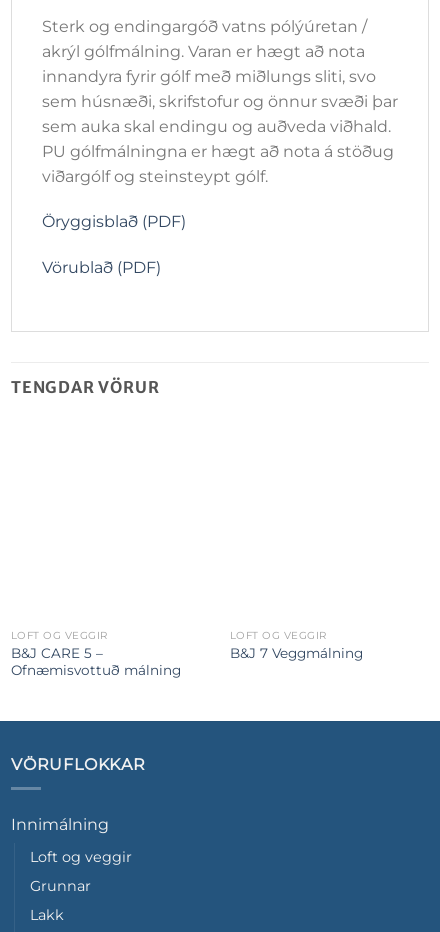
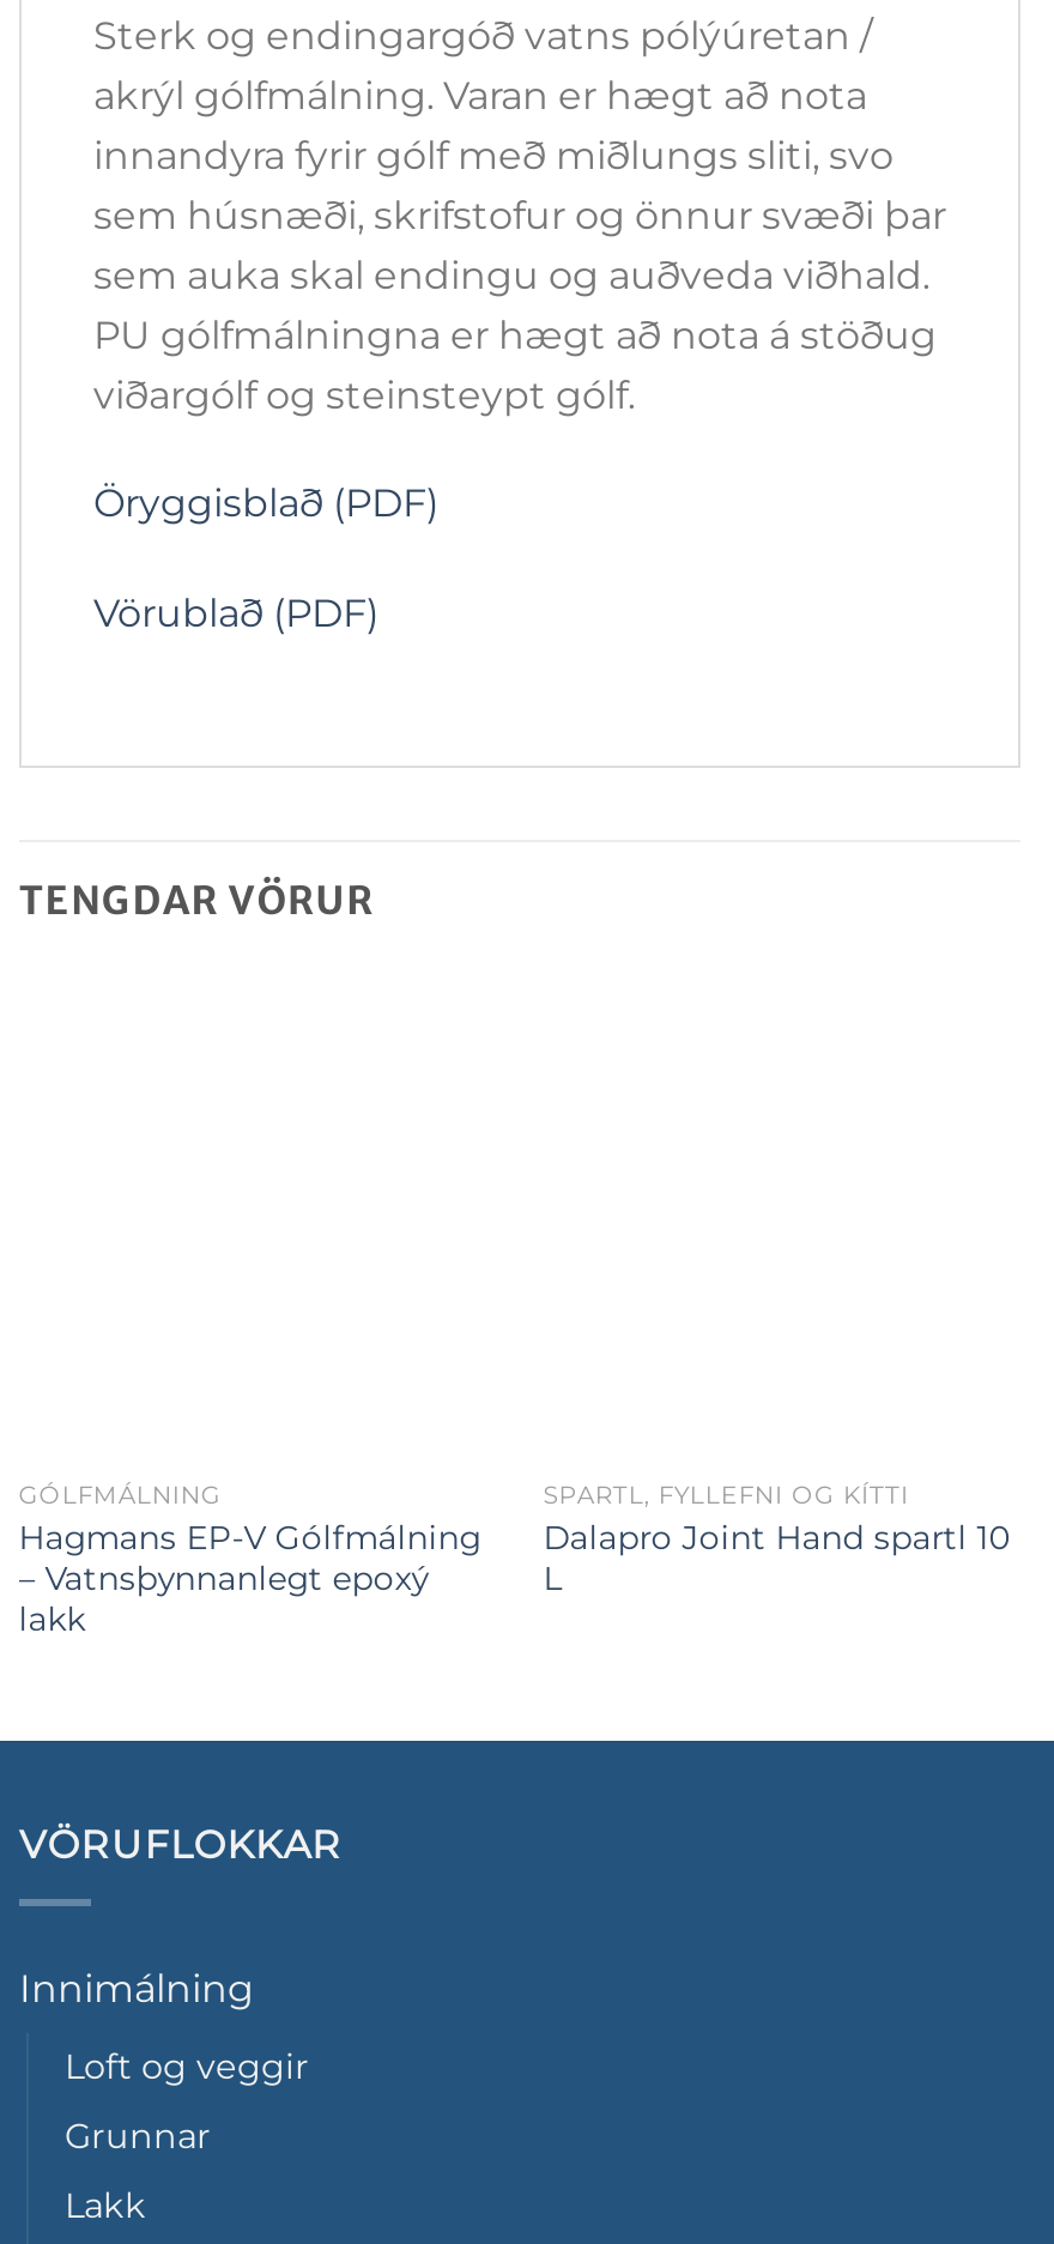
[11,629,181,678] LOFT OG VEGGIR | B&J CARE 5 – | Ofnæmisvottuð málning -> [19,1479,481,1637] GÓLFMÁLNING | Hagmans EP-V Gólfmálning | – Vatnsþynnanlegt epoxý | lakk
[230,629,363,661] LOFT OG VEGGIR | B&J 7 Veggmálning -> [543,1479,1010,1596] SPARTL, FYLLEFNI OG KÍTTI | Dalapro Joint Hand spartl 10 | L

